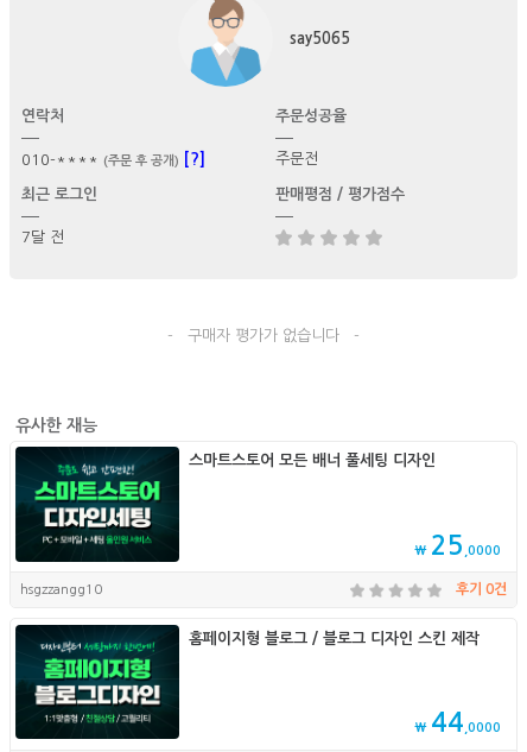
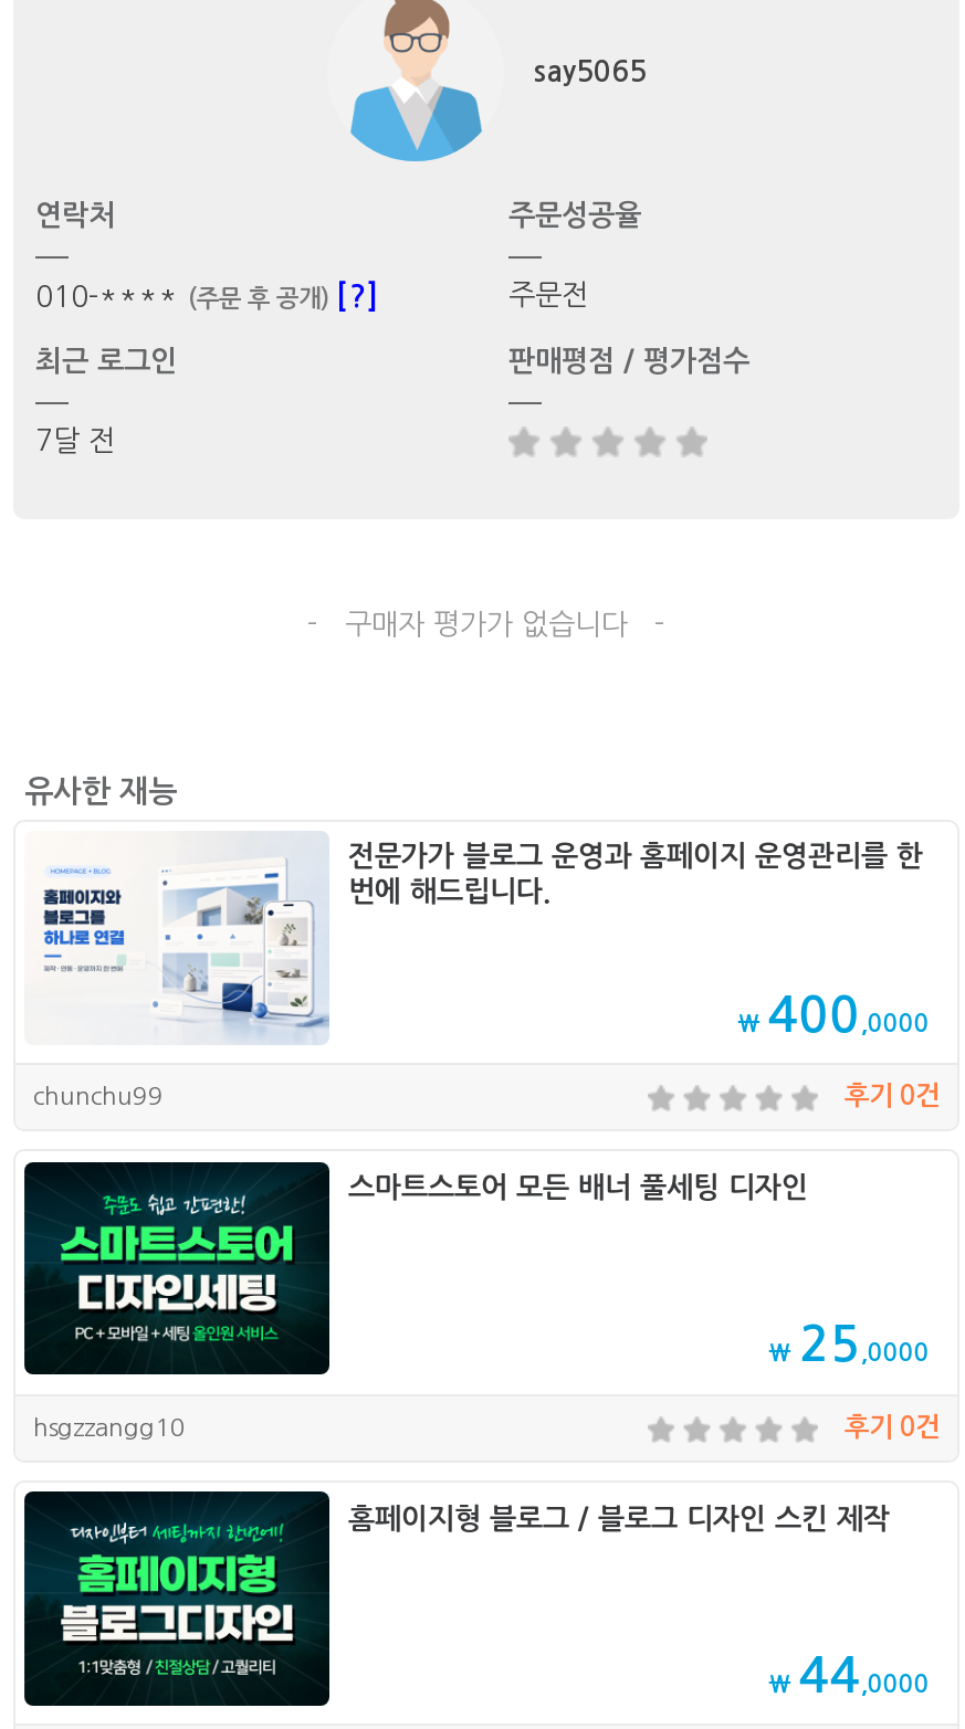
none -> [33,842,940,1109] [image] | 전문가가 블로그 운영과 홈페이지 운영관리를 한 | 번에 해드립니다. | ₩ 400,0000 | chunchu99 | 후기 0건
none -> [42,866,126,972] [image]

